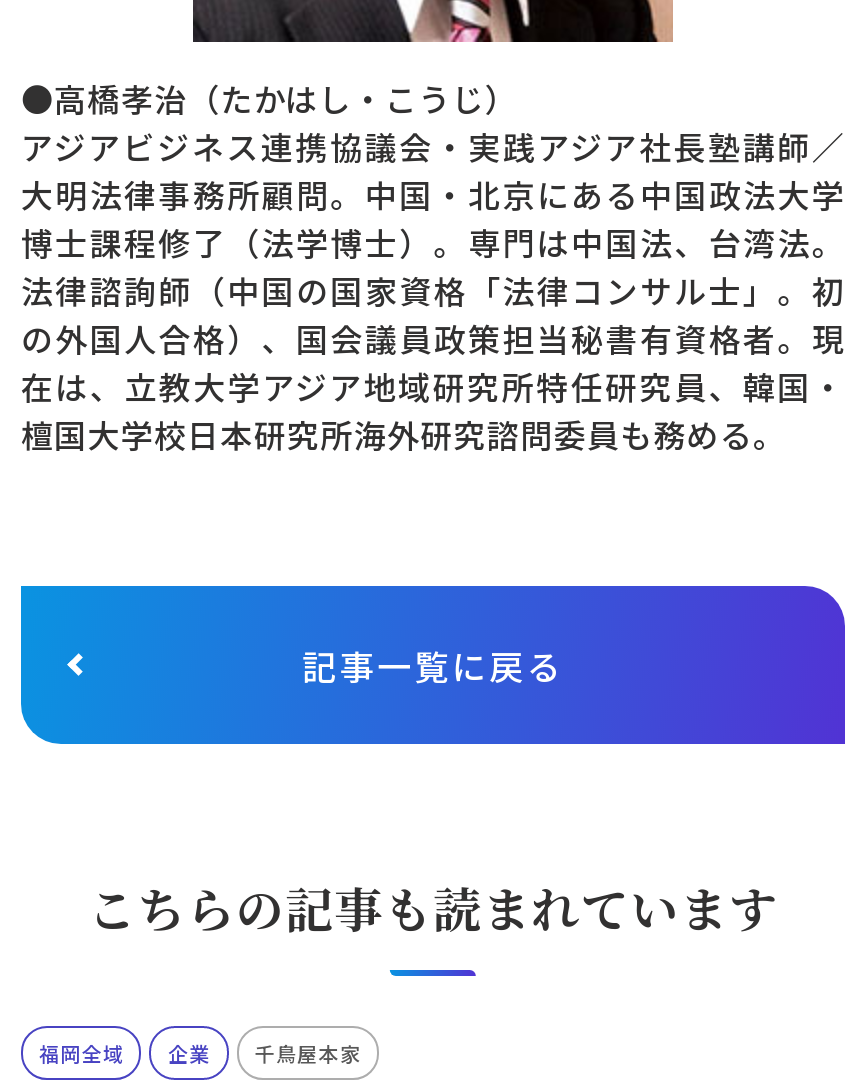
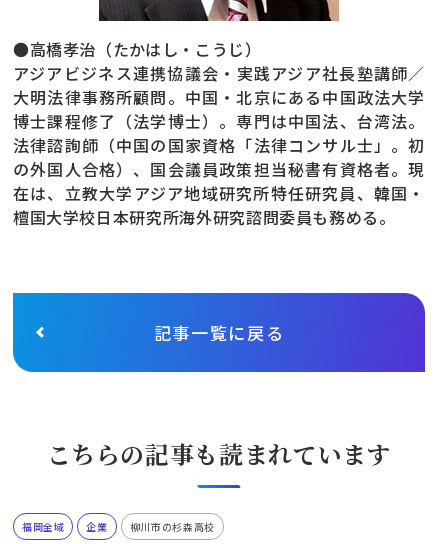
[255,1038,361,1068] 千鳥屋本家 -> [130,519,215,534] 柳川市の杉森高校

